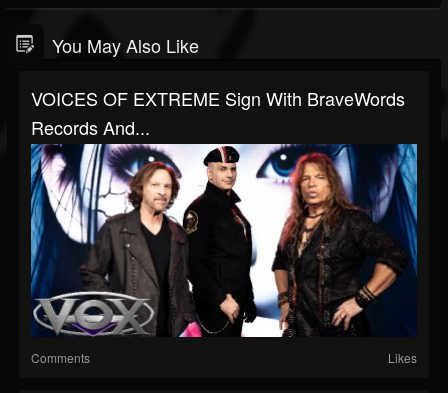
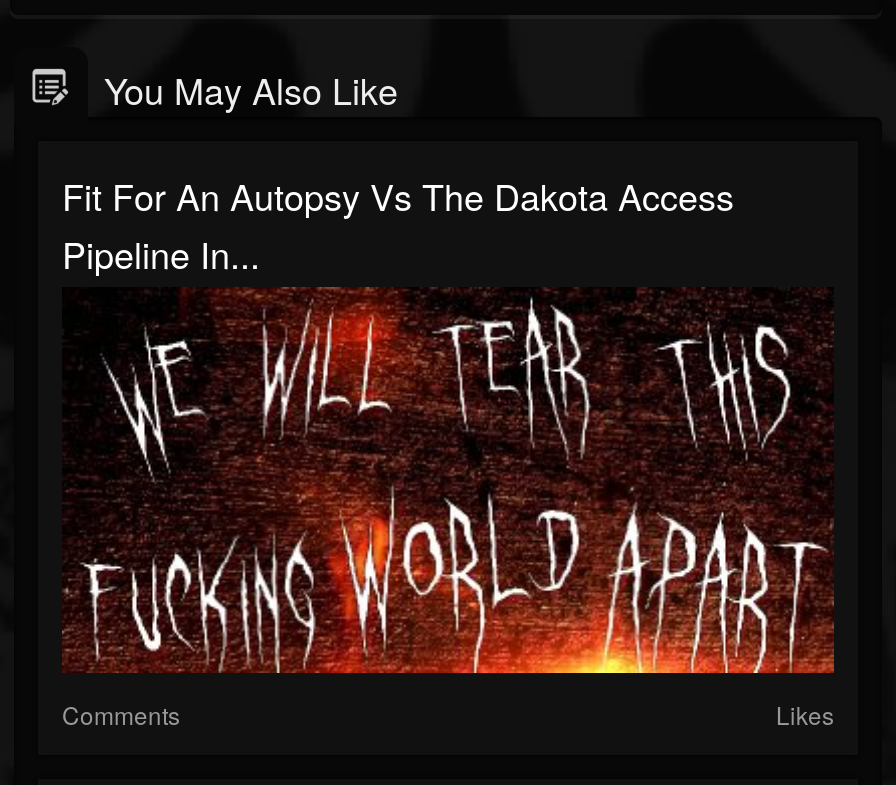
[31,85,405,140] VOICES OF EXTREME Sign With BraveWords | Records And... -> [62,169,734,279] Fit For An Autopsy Vs The Dakota Access | Pipeline In...
[30,143,418,338] [image] -> [62,287,836,675] [image]

